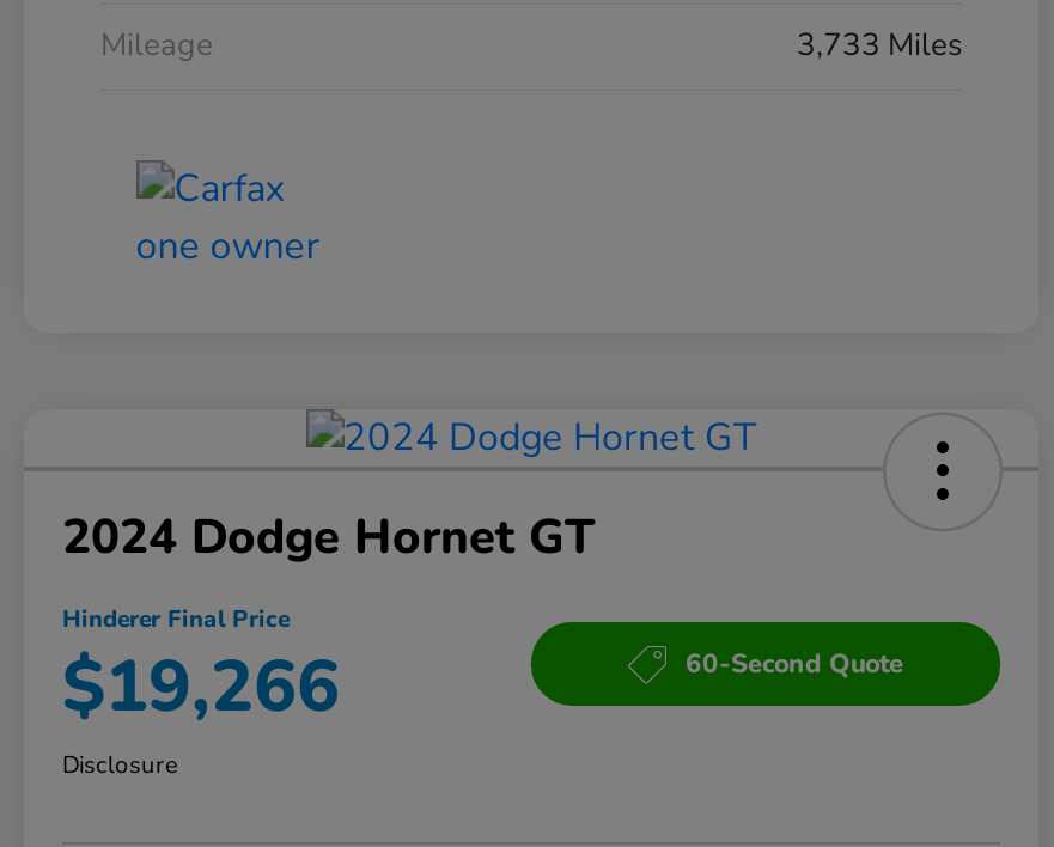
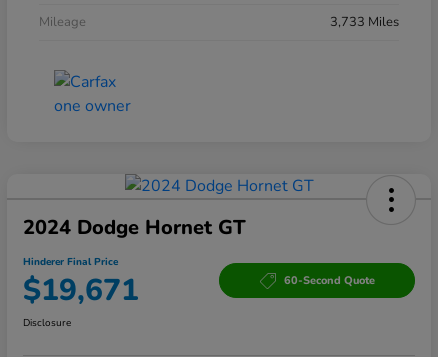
[62,638,340,736] $19,266 -> [23,270,139,311] $19,671

